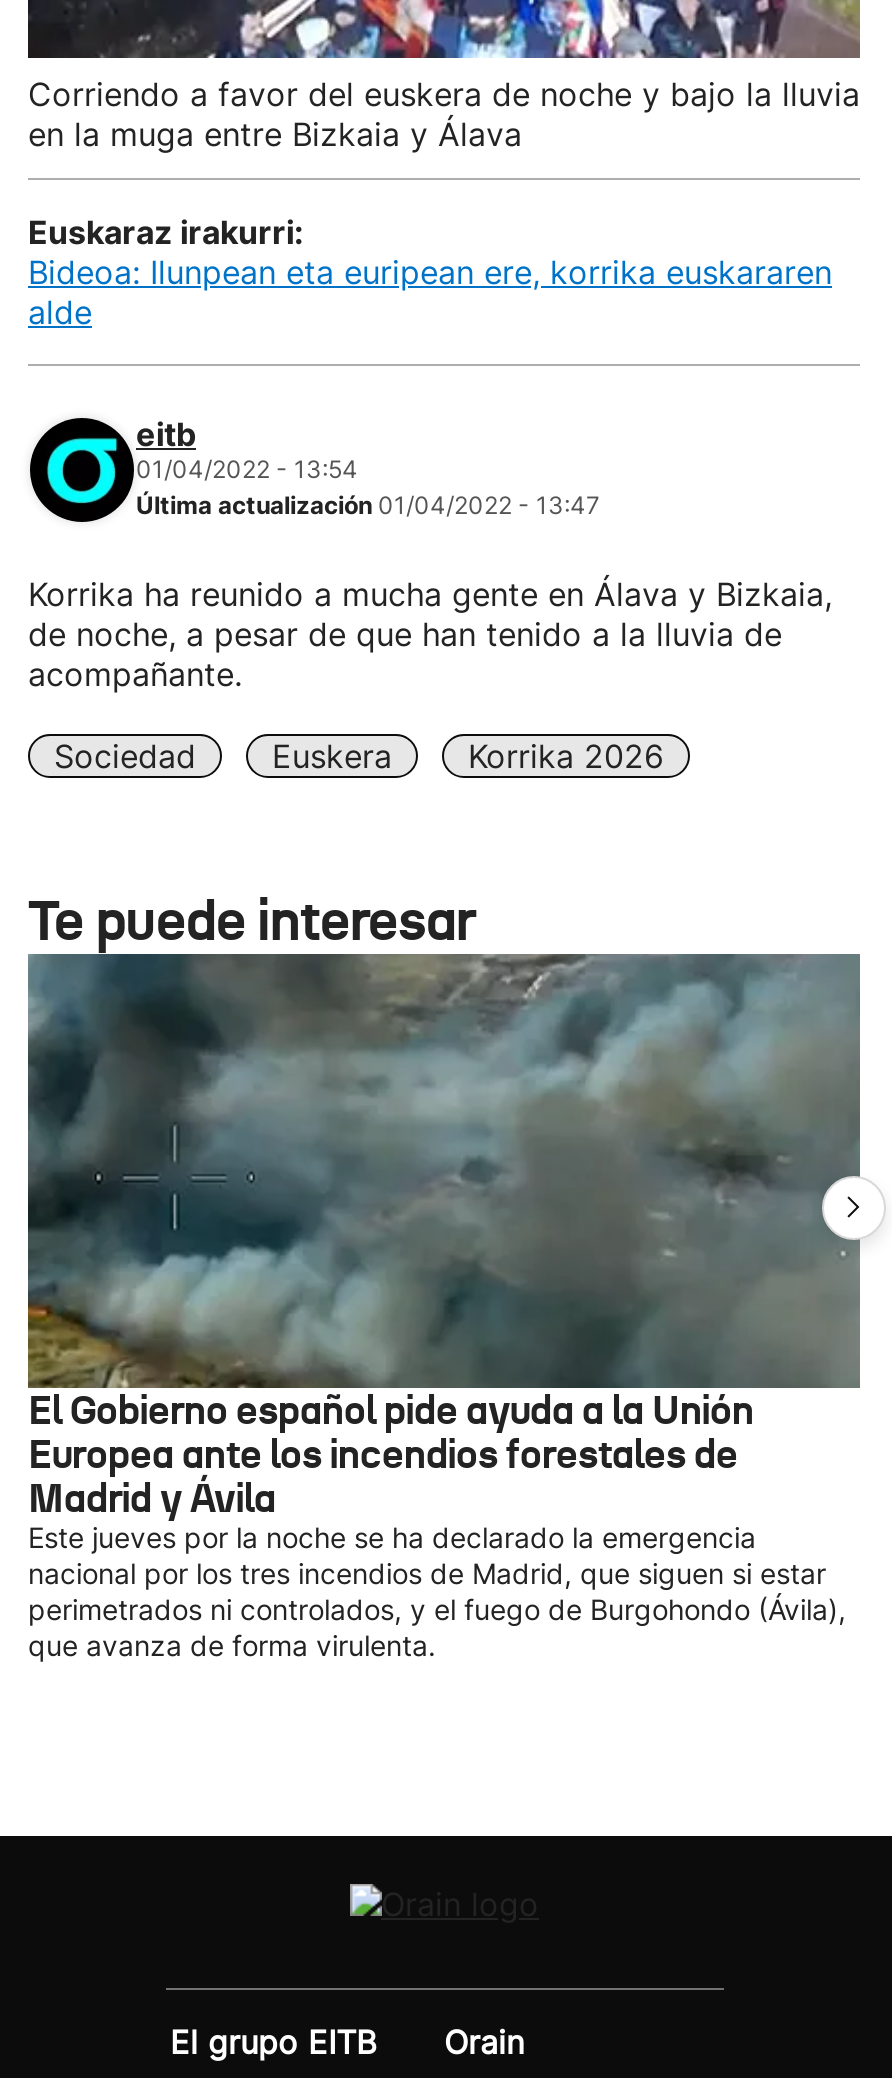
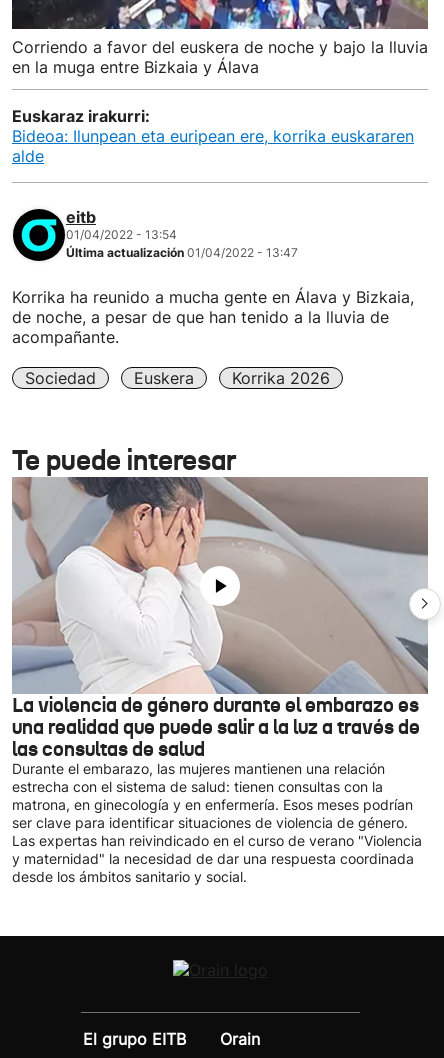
[26,956,860,1662] [image] | El Gobierno español pide ayuda a la Unión | Europea ante los incendios forestales de | Madrid y Ávila | Este jueves por la noche se ha declarado la emergencia | nacional por los tres incendios de Madrid, que siguen si estar | perimetrados ni controlados, y el fuego de Burgohondo (Ávila), | que avanza de forma virulenta. -> [11,477,428,885] [image] | La violencia de género durante el embarazo es | una realidad que puede salir a la luz a través de | las consultas de salud | Durante el embarazo, las mujeres mantienen una relación | estrecha con el sistema de salud: tienen consultas con la | matrona, en ginecología y en enfermería. Esos meses podrían | ser clave para identificar situaciones de violencia de género. | Las expertas han reivindicado en el curso de verano "Violencia | y maternidad" la necesidad de dar una respuesta coordinada | desde los ámbitos sanitario y social.

